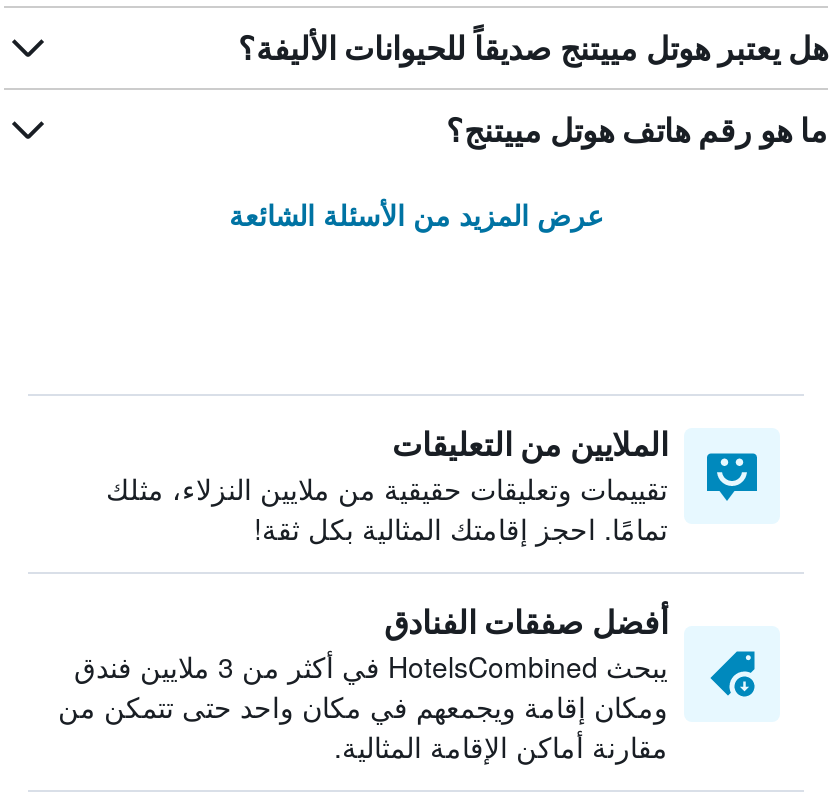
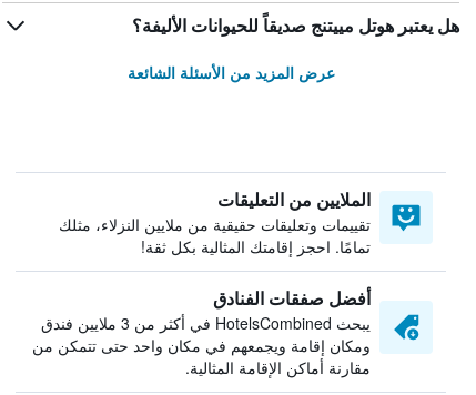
[446,110,828,150] ما هو رقم هاتف هوتل مييتنج؟ -> none

